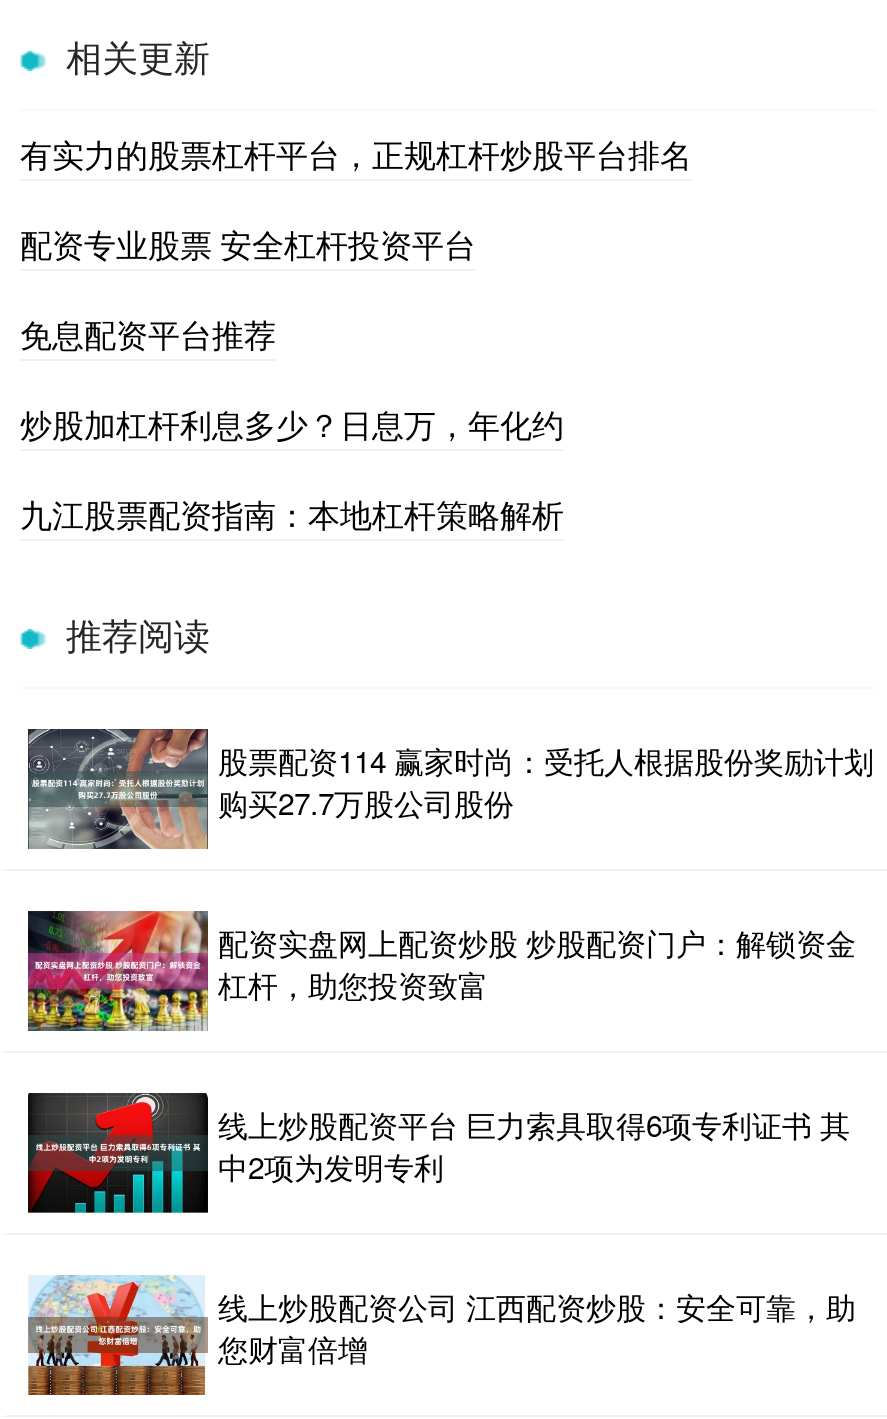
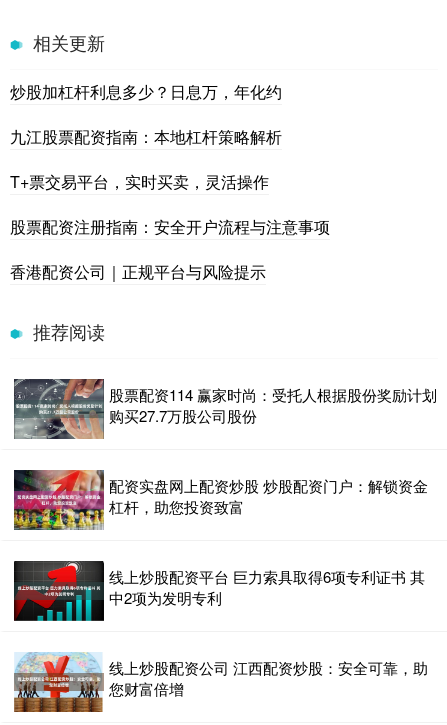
[20,130,692,356] 有实力的股票杠杆平台，正规杠杆炒股平台排名 | 配资专业股票 安全杠杆投资平台 | 免息配资平台推荐 -> none
moved [20,400,564,536] -> [10,80,282,148]: 炒股加杠杆利息多少？日息万，年化约 | 九江股票配资指南：本地杠杆策略解析
none -> [10,170,330,283] T+票交易平台，实时买卖，灵活操作 | 股票配资注册指南：安全开户流程与注意事项 | 香港配资公司｜正规平台与风险提示

